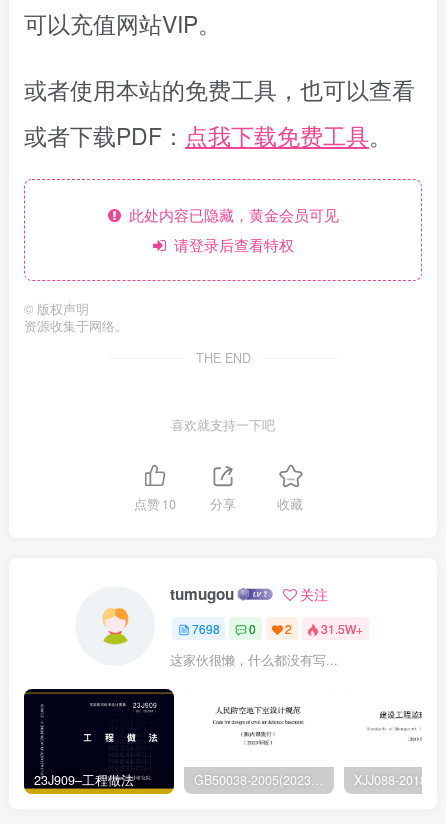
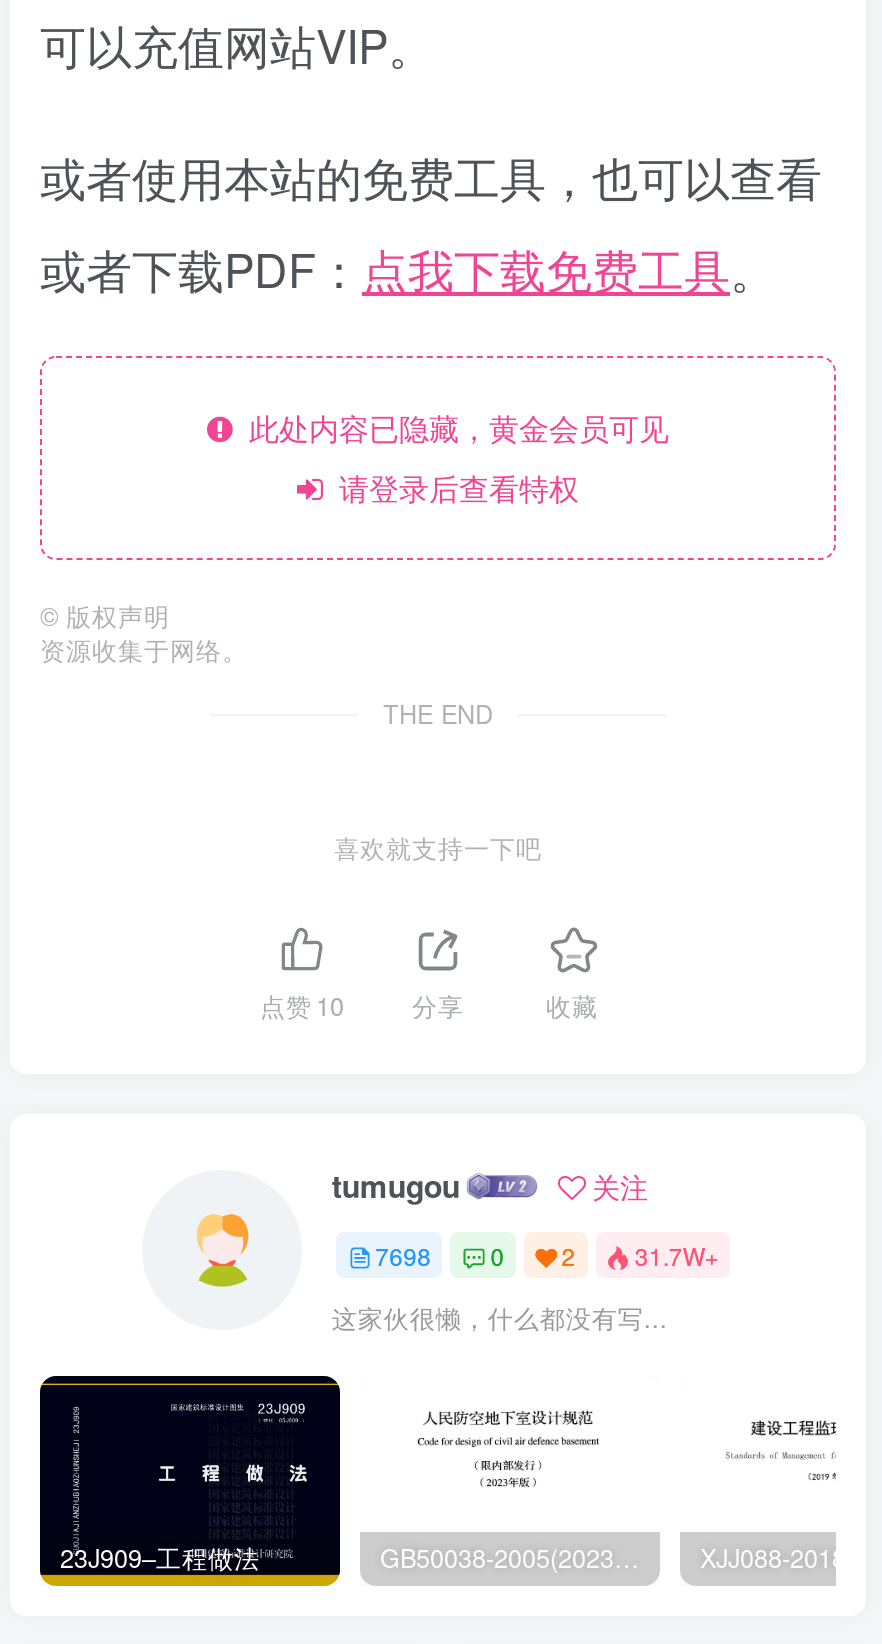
[192,620,363,637] 7698 0 2 31.5W+ -> [375,1238,719,1272] 7698 0 2 31.7W+

